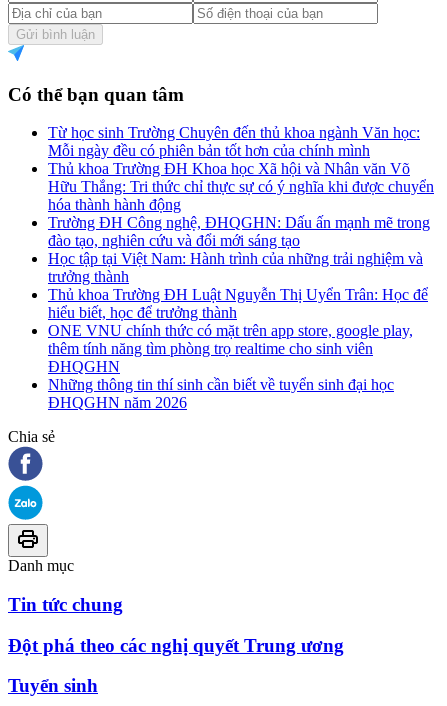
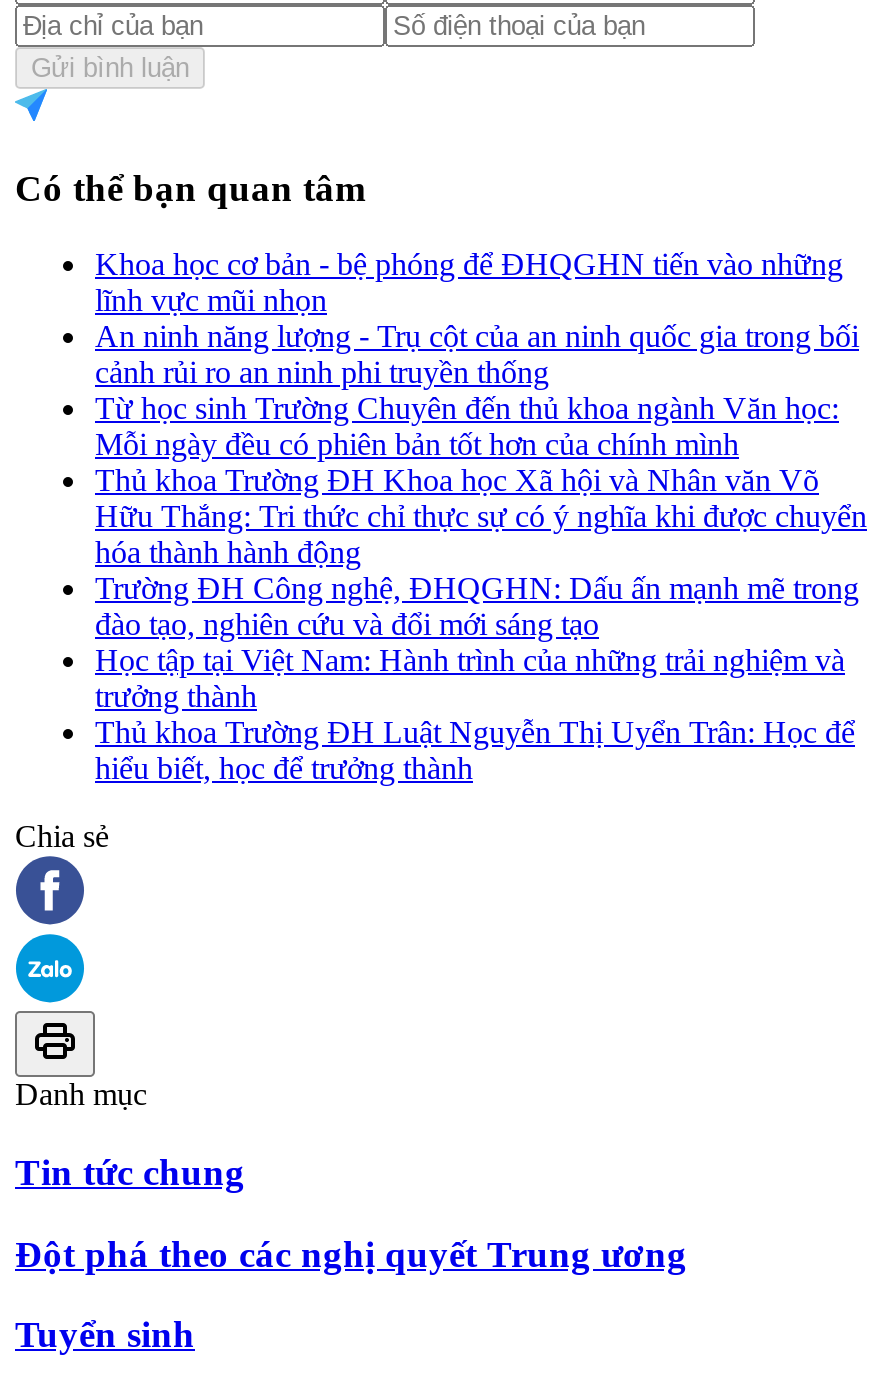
none -> [95,247,859,389] Khoa học cơ bản - bệ phóng để ĐHQGHN tiến vào những | lĩnh vực mũi nhọn | An ninh năng lượng - Trụ cột của an ninh quốc gia trong bối | cảnh rủi ro an ninh phi truyền thống
moved [48,124,434,321] -> [95,391,867,785]: Từ học sinh Trường Chuyên đến thủ khoa ngành Văn học: | Mỗi ngày đều có phiên bản tốt hơn của chính mình | Thủ khoa Trường ĐH Khoa học Xã hội và Nhân văn Võ | ... | Thủ khoa Trường ĐH Luật Nguyễn Thị Uyển Trân: Học để | hiểu biết, học để trưởng thành
[48,322,413,411] ONE VNU chính thức có mặt trên app store, google play, | thêm tính năng tìm phòng trọ realtime cho sinh viên | ĐHQGHN | Những thông tin thí sinh cần biết về tuyển sinh đại học | ĐHQGHN năm 2026 -> none

